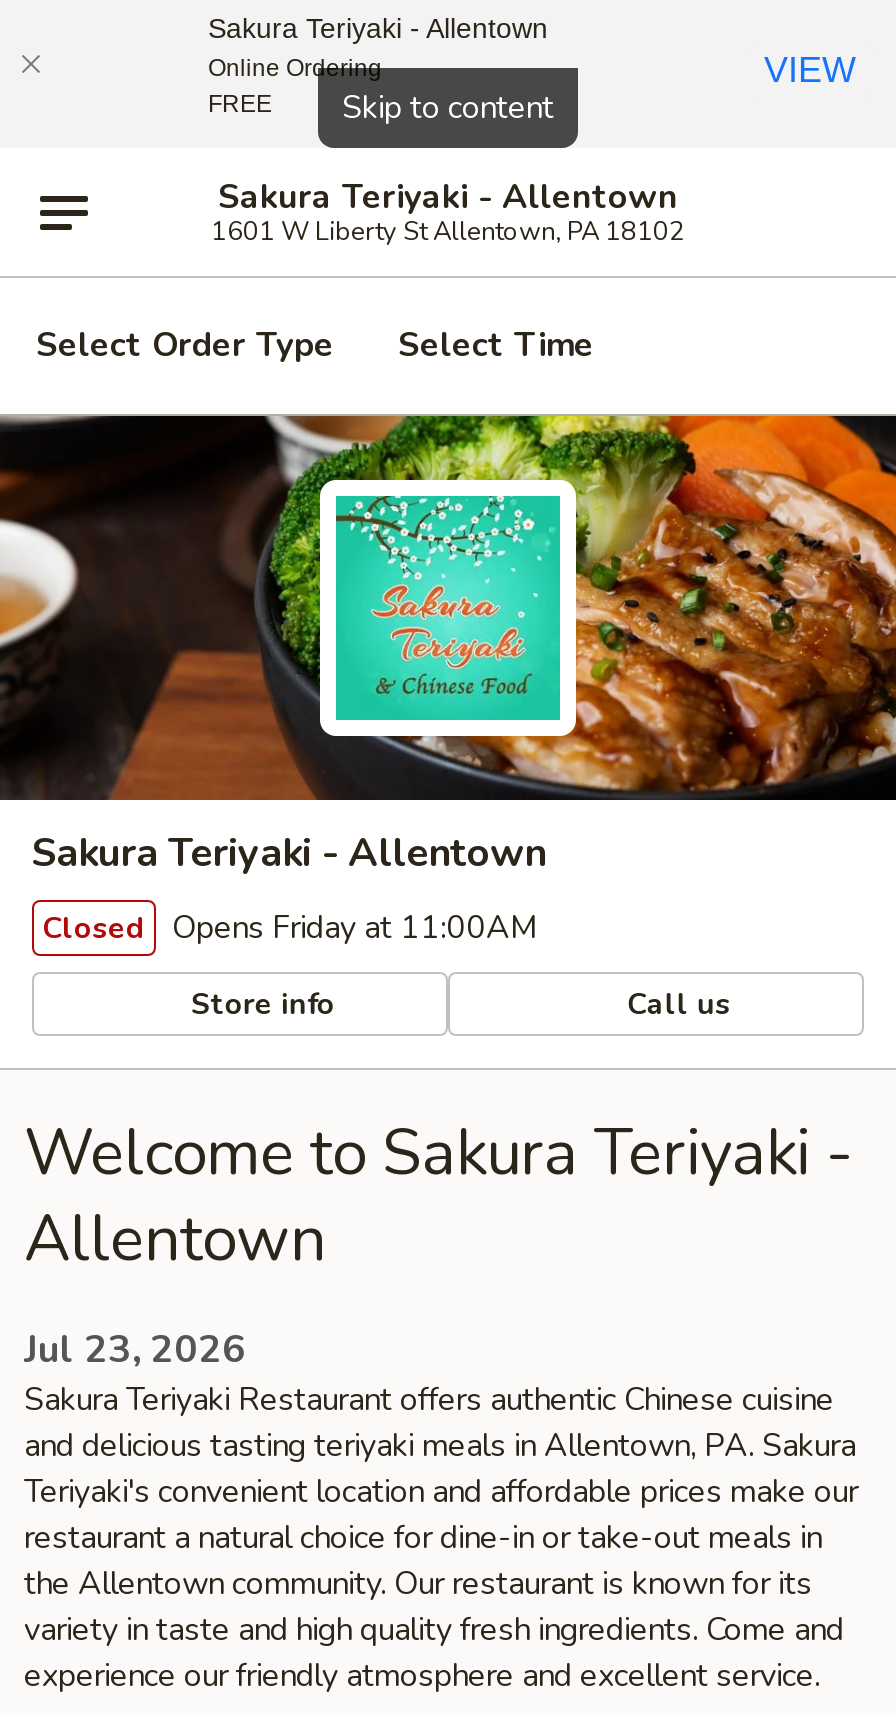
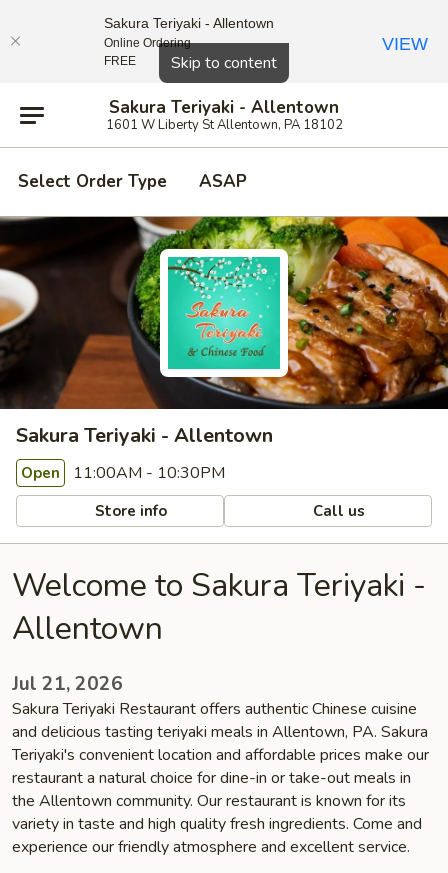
[398,322,594,368] Select Time -> [199,170,247,193] ASAP
[42,906,538,950] Closed Opens Friday at 11:00AM -> [21,462,225,484] Open 11:00AM - 10:30PM
[24,1324,246,1376] Jul 23, 2026 -> [12,671,123,697] Jul 21, 2026

